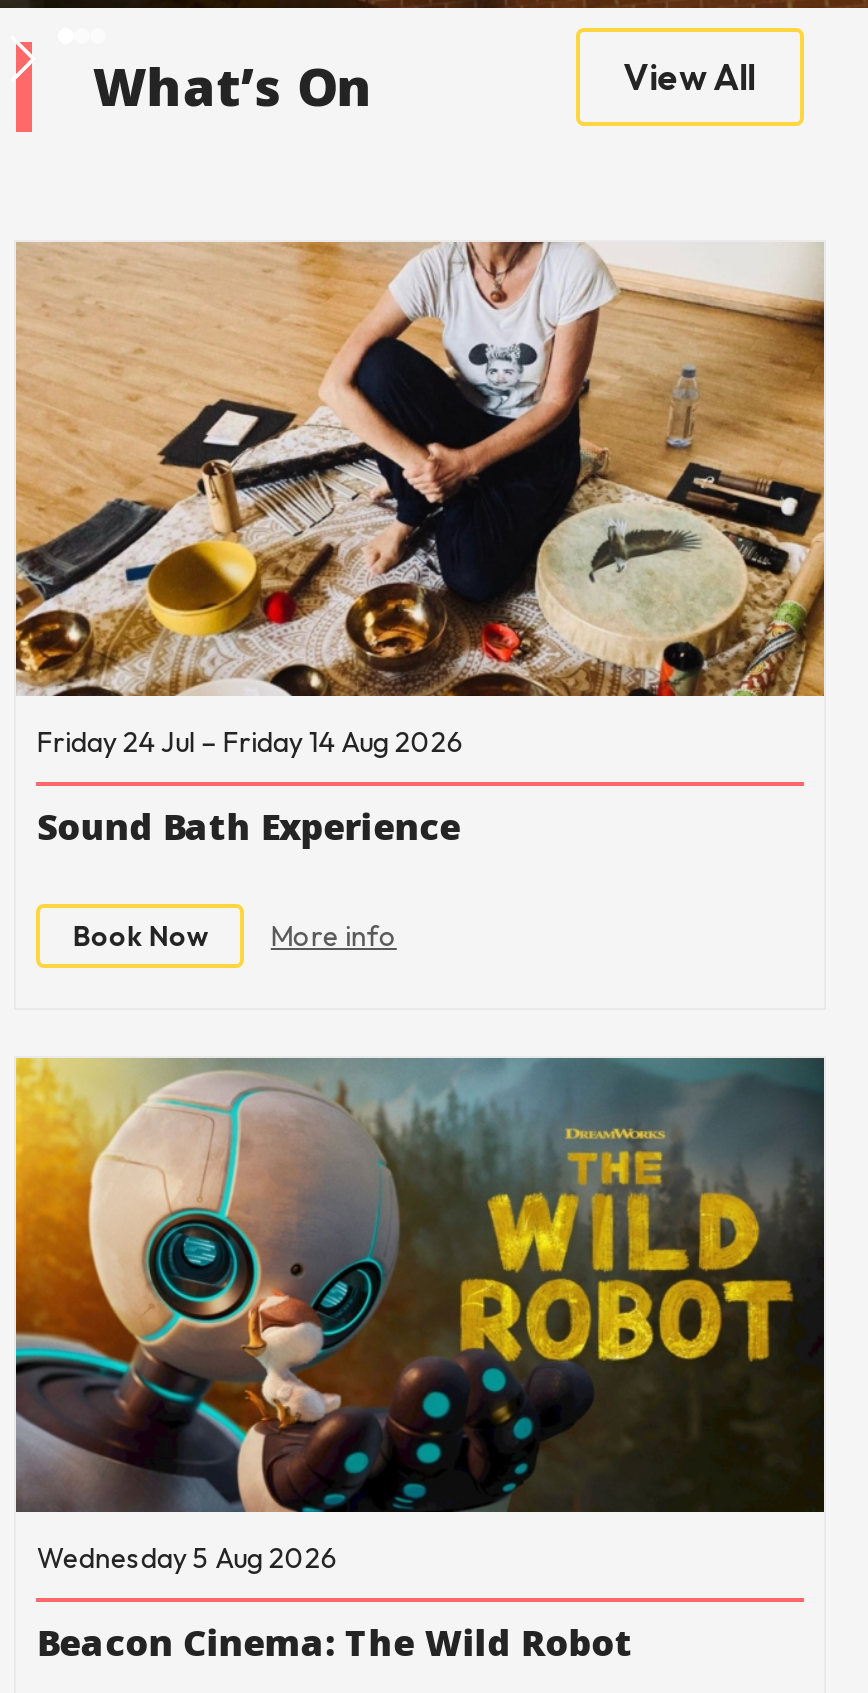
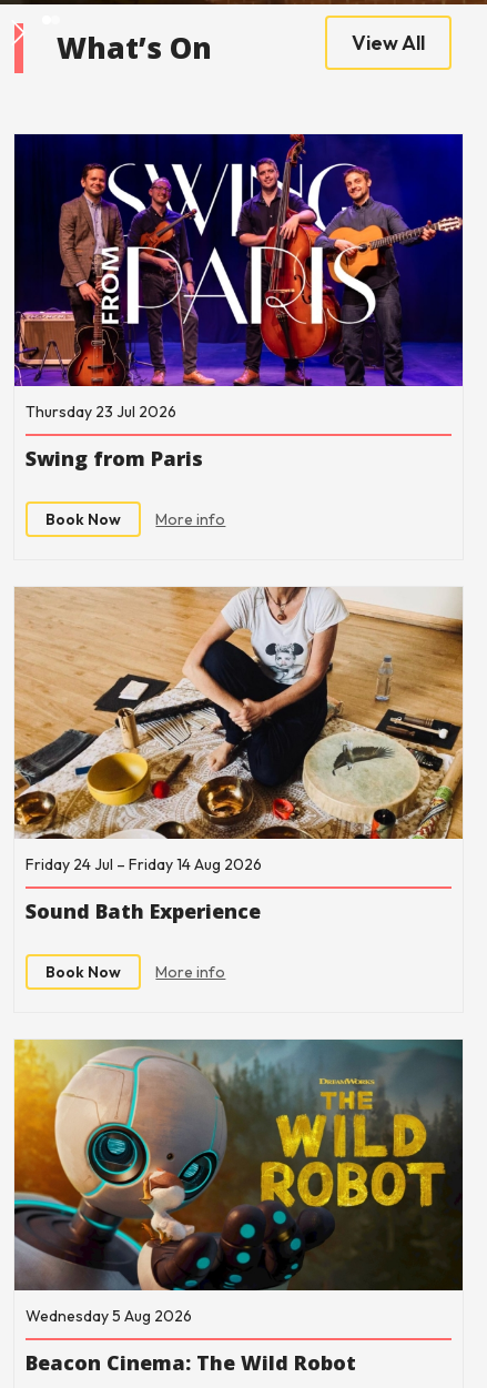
none -> [13,133,464,529] [image] | Thursday 23 Jul 2026 | Swing from Paris | Book Now | More info

